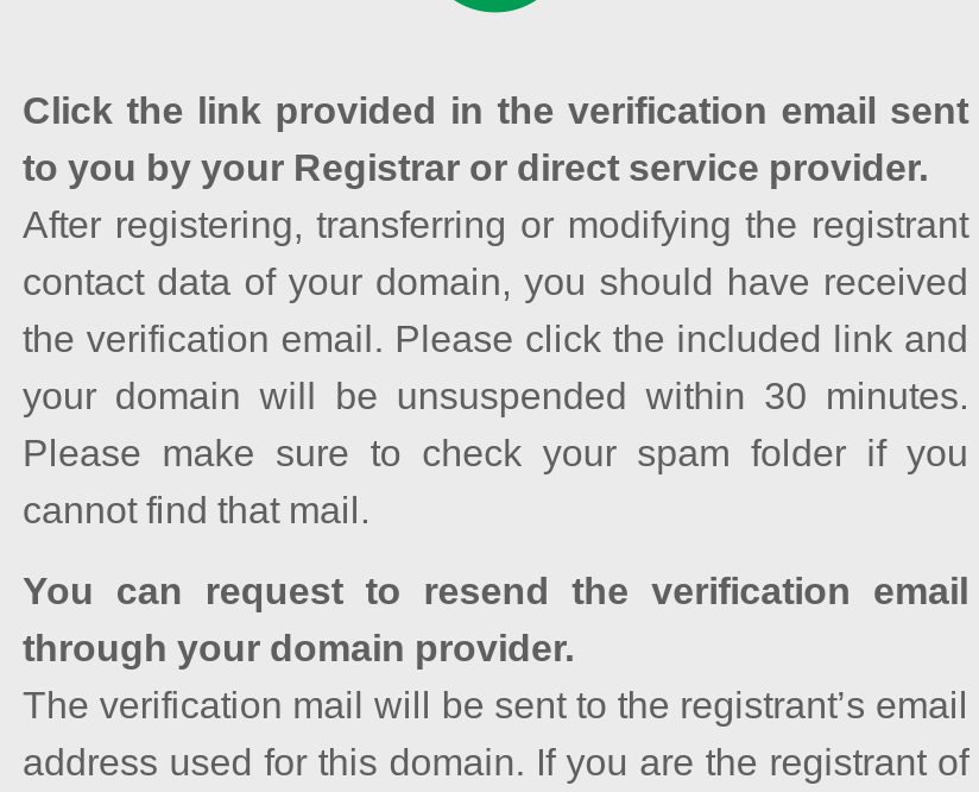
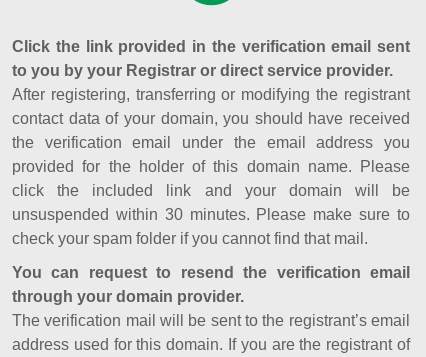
[23,319,968,530] the verification email. Please click the included link and | your domain will be unsuspended within 30 minutes. | Please make sure to check your spam folder if you | cannot find that mail. -> [12,134,410,247] the verification email under the email address you | provided for the holder of this domain name. Please | click the included link and your domain will be | unsuspended within 30 minutes. Please make sure to | check your spam folder if you cannot find that mail.

